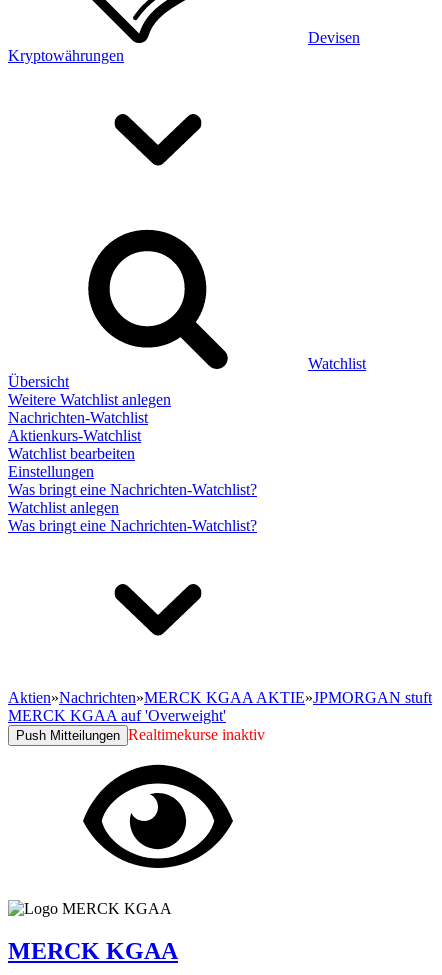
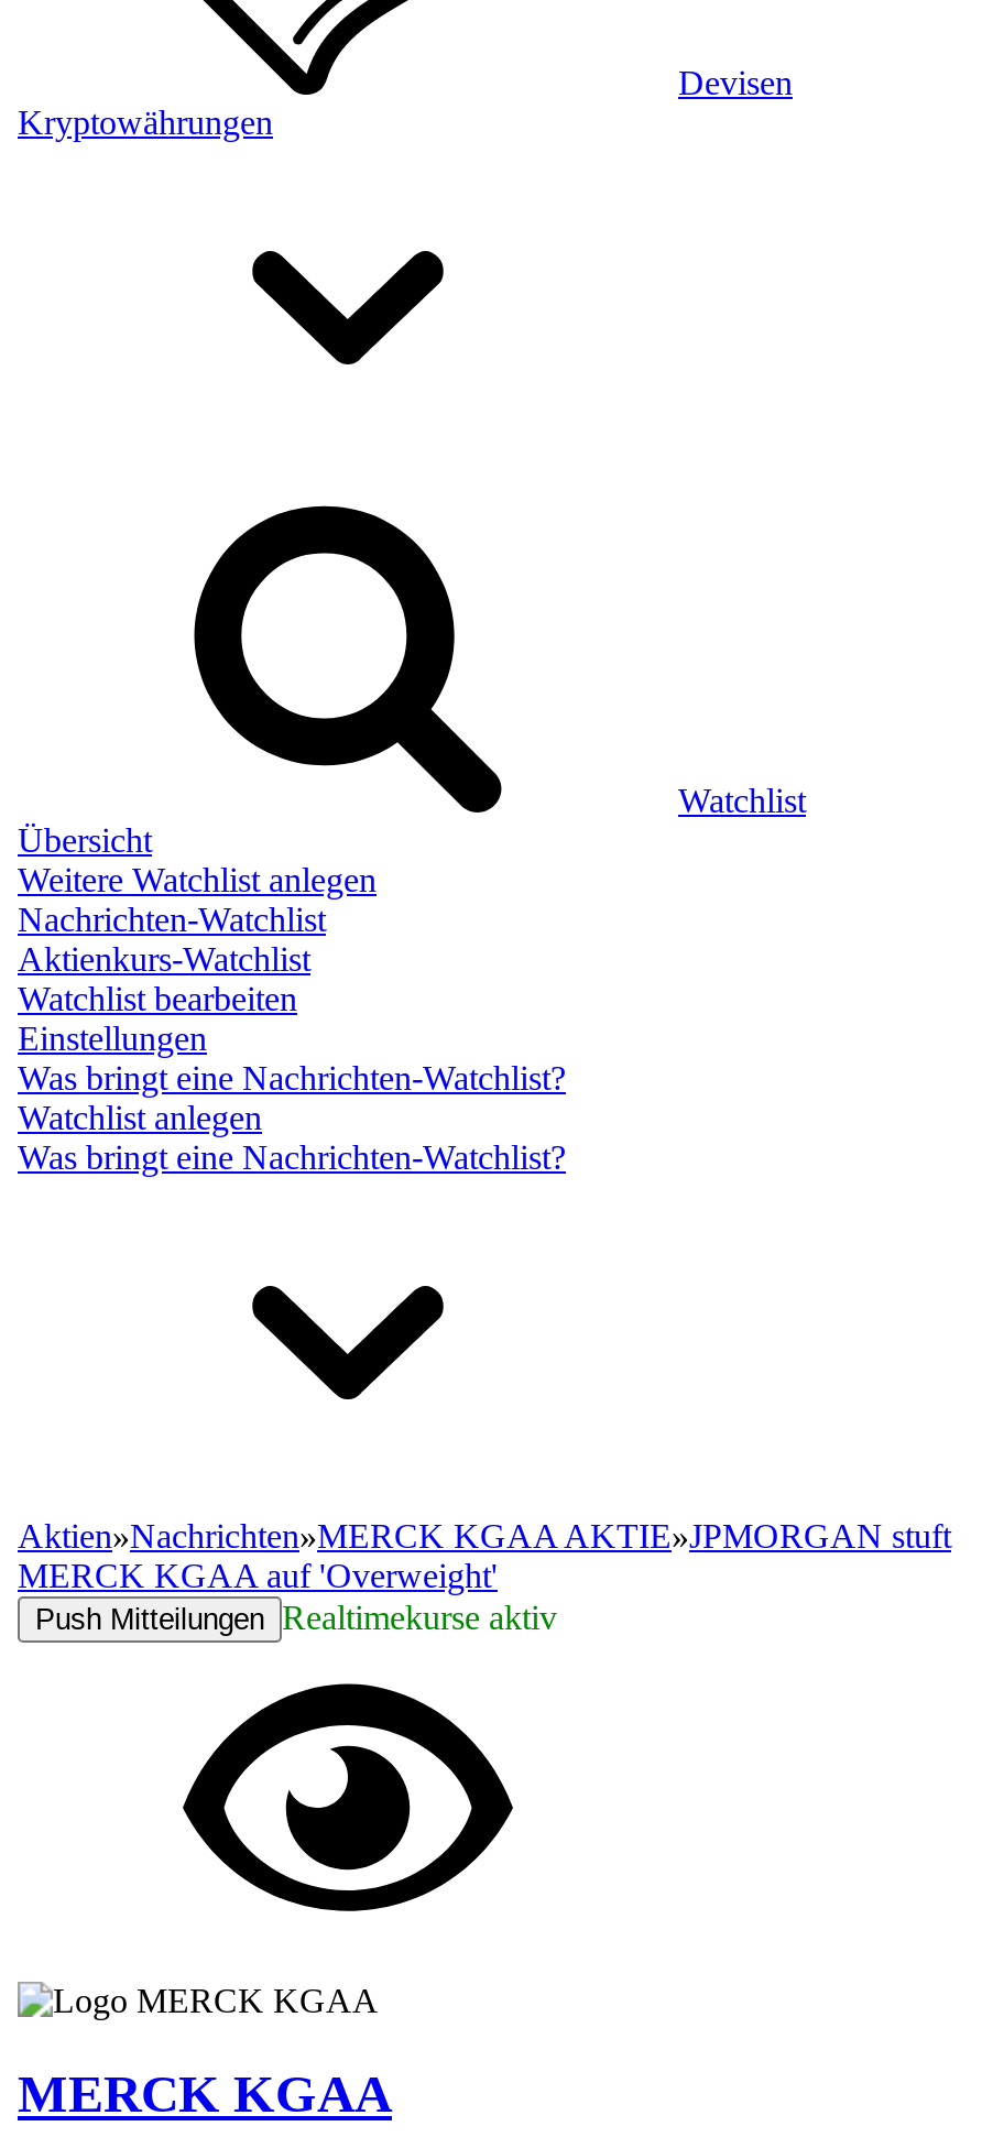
[16,726,265,743] Push Mitteilungen Realtimekurse inaktiv -> [35,1599,557,1636] Push Mitteilungen Realtimekurse aktiv

